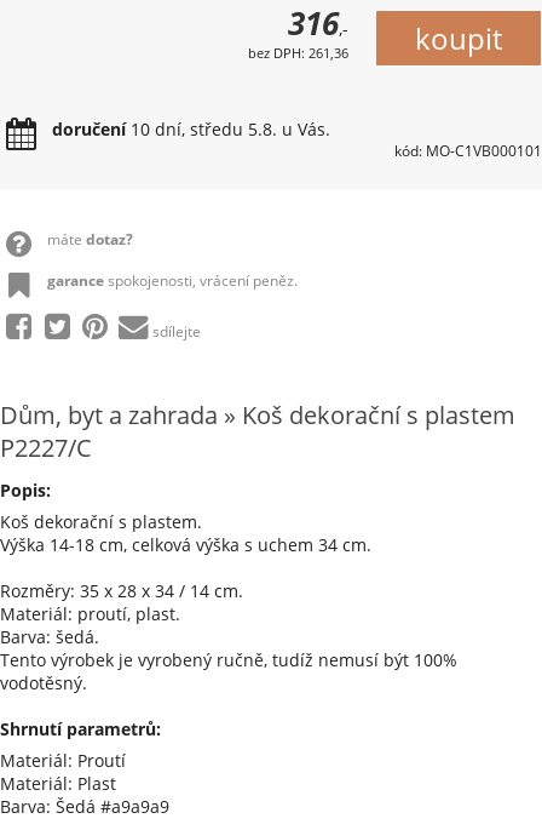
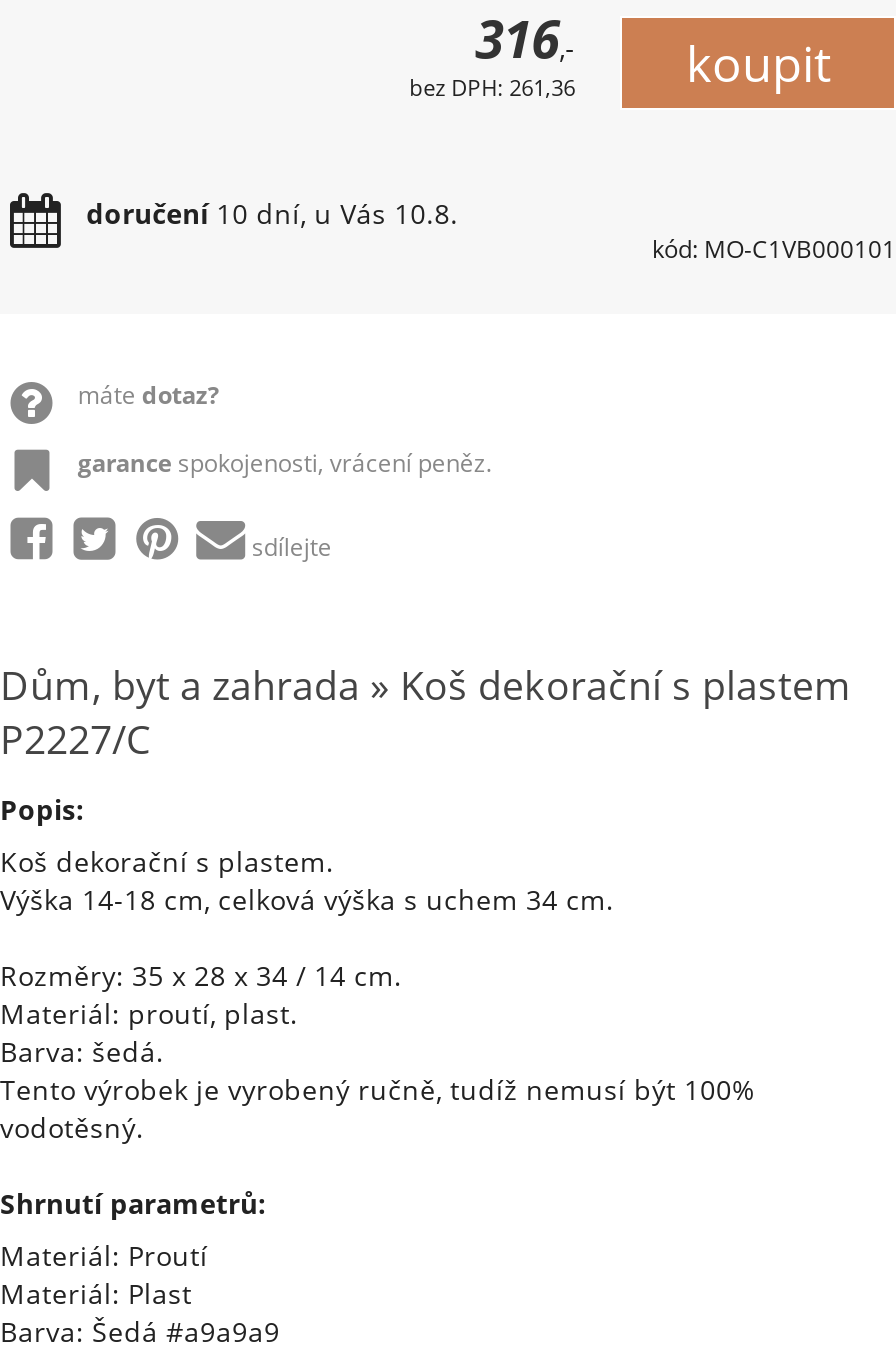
[52,118,330,141] doručení 10 dní, středu 5.8. u Vás. -> [86,194,458,232] doručení 10 dní, u Vás 10.8.

